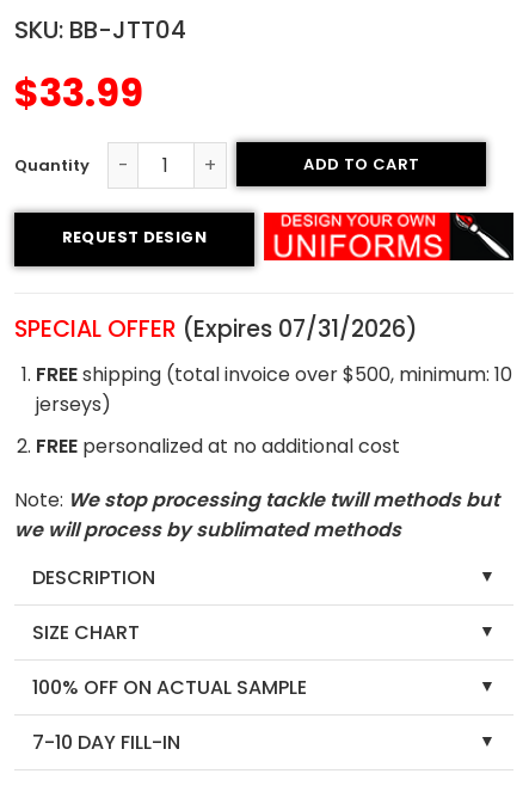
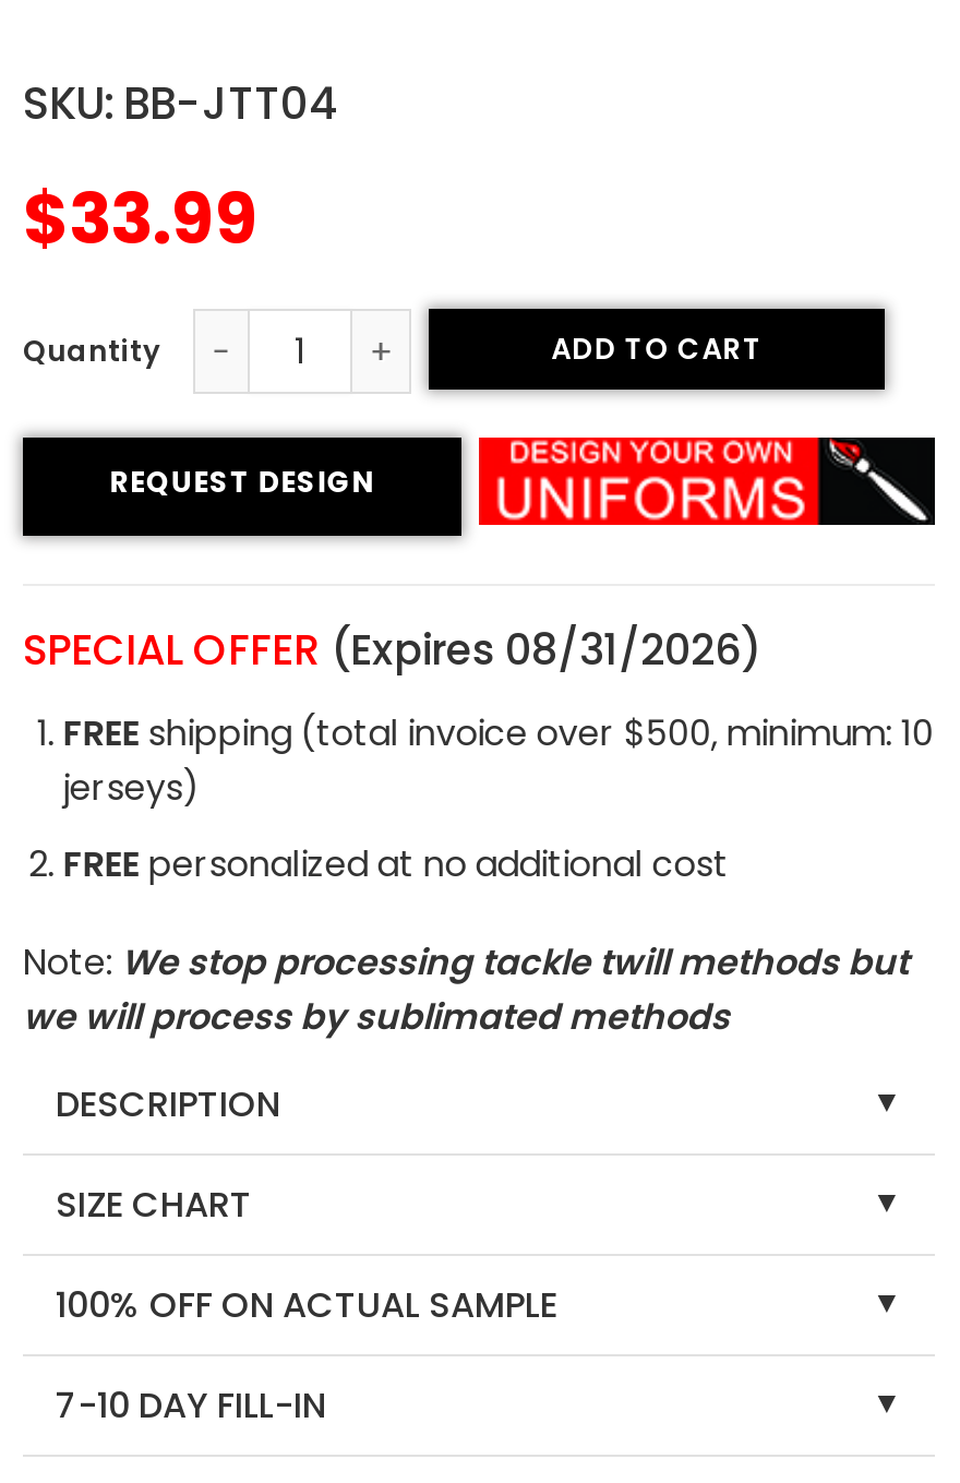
[14,313,418,346] SPECIAL OFFER (Expires 07/31/2026) -> [23,622,763,681] SPECIAL OFFER (Expires 08/31/2026)

